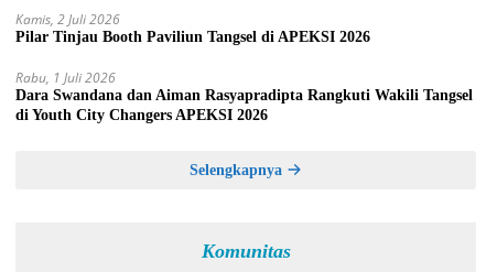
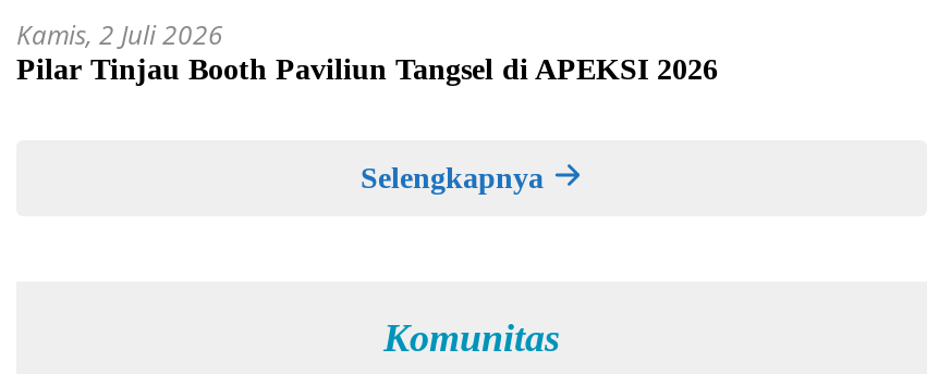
[15,68,473,123] Rabu, 1 Juli 2026 | Dara Swandana dan Aiman Rasyapradipta Rangkuti Wakili Tangsel | di Youth City Changers APEKSI 2026 -> none

